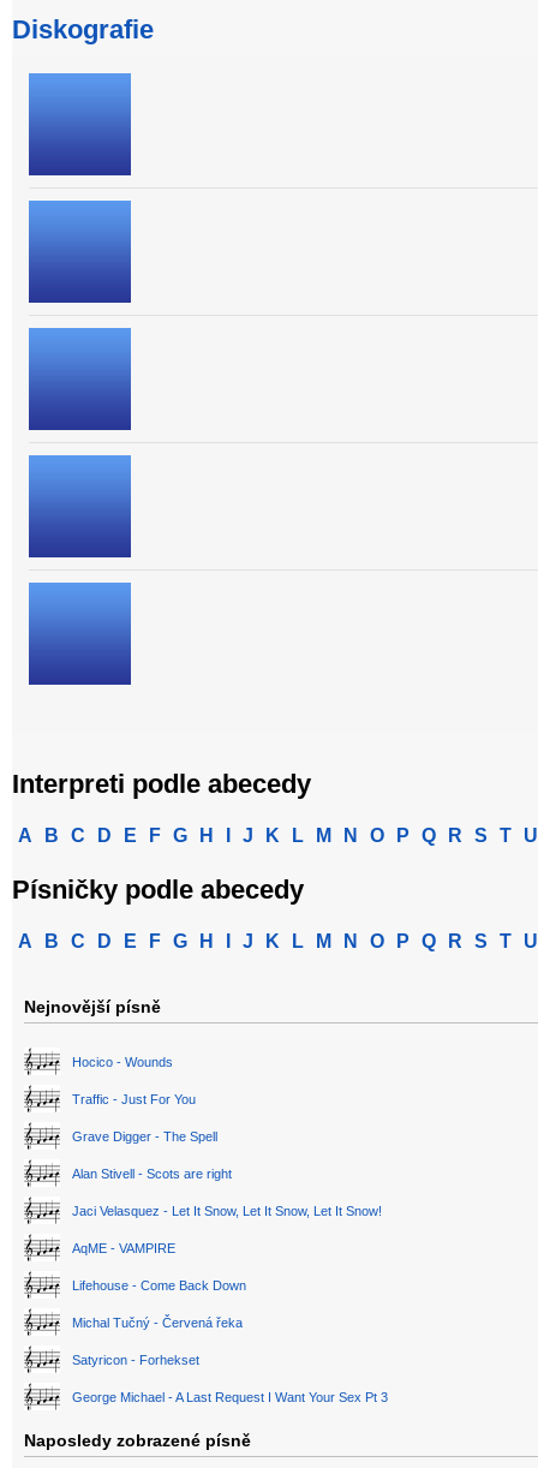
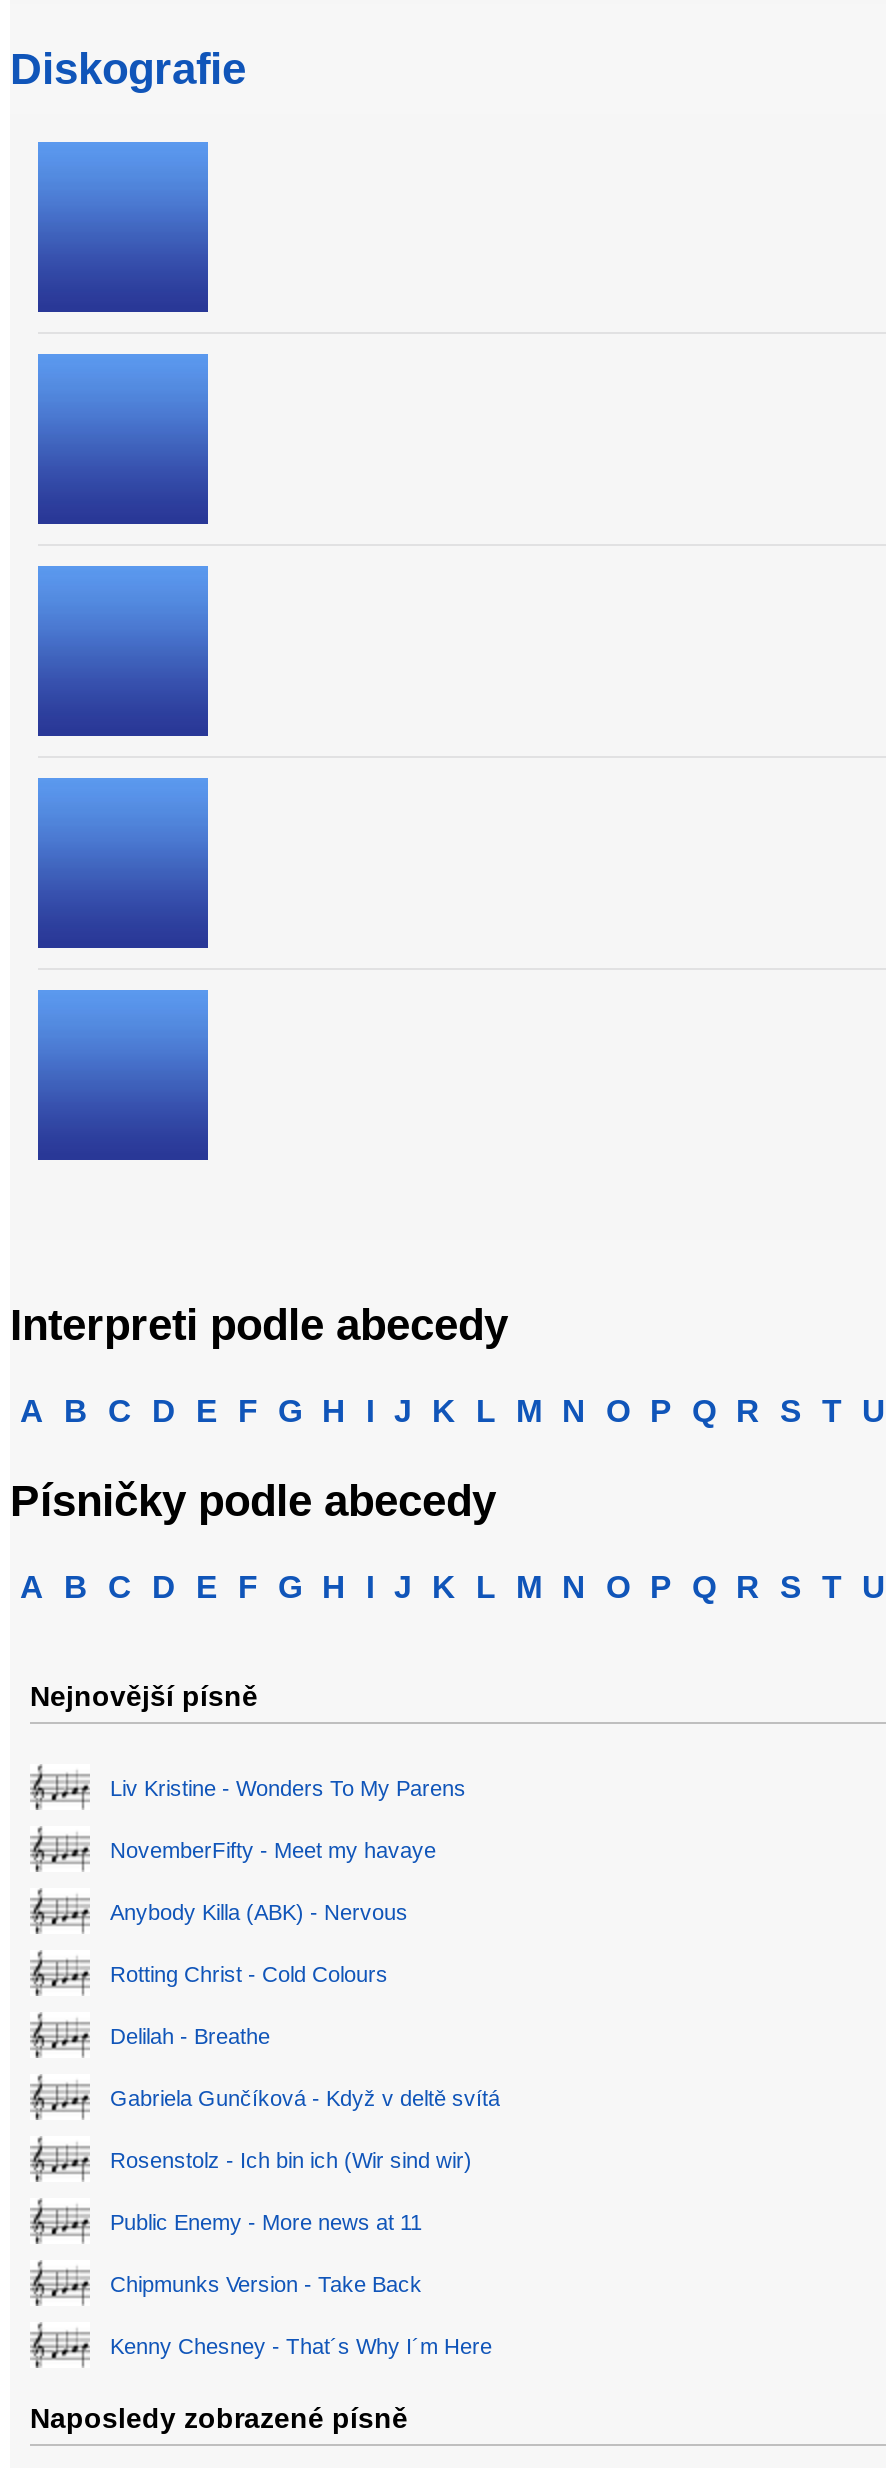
[72,1055,173,1069] Hocico - Wounds -> [110,1776,466,1800] Liv Kristine - Wonders To My Parens
[72,1092,196,1106] Traffic - Just For You -> [110,1838,436,1862] NovemberFifty - Meet my havaye
[72,1129,217,1144] Grave Digger - The Spell -> [110,1900,408,1924] Anybody Killa (ABK) - Nervous
[72,1166,232,1181] Alan Stivell - Scots are right -> [110,1962,388,1986] Rotting Christ - Cold Colours
[72,1204,382,1218] Jaci Velasquez - Let It Snow, Let It Snow, Let It Snow! -> [110,2024,270,2048] Delilah - Breathe
[72,1241,175,1255] AqME - VAMPIRE -> [110,2086,500,2110] Gabriela Gunčíková - Když v deltě svítá
[72,1278,246,1293] Lifehouse - Come Back Down -> [110,2148,472,2172] Rosenstolz - Ich bin ich (Wir sind wir)
[72,1315,243,1330] Michal Tučný - Červená řeka -> [110,2210,422,2234] Public Enemy - More news at 11
[72,1353,199,1367] Satyricon - Forhekset -> [110,2272,422,2296] Chipmunks Version - Take Back
[72,1390,388,1404] George Michael - A Last Request I Want Your Sex Pt 3 -> [110,2334,492,2358] Kenny Chesney - That´s Why I´m Here

